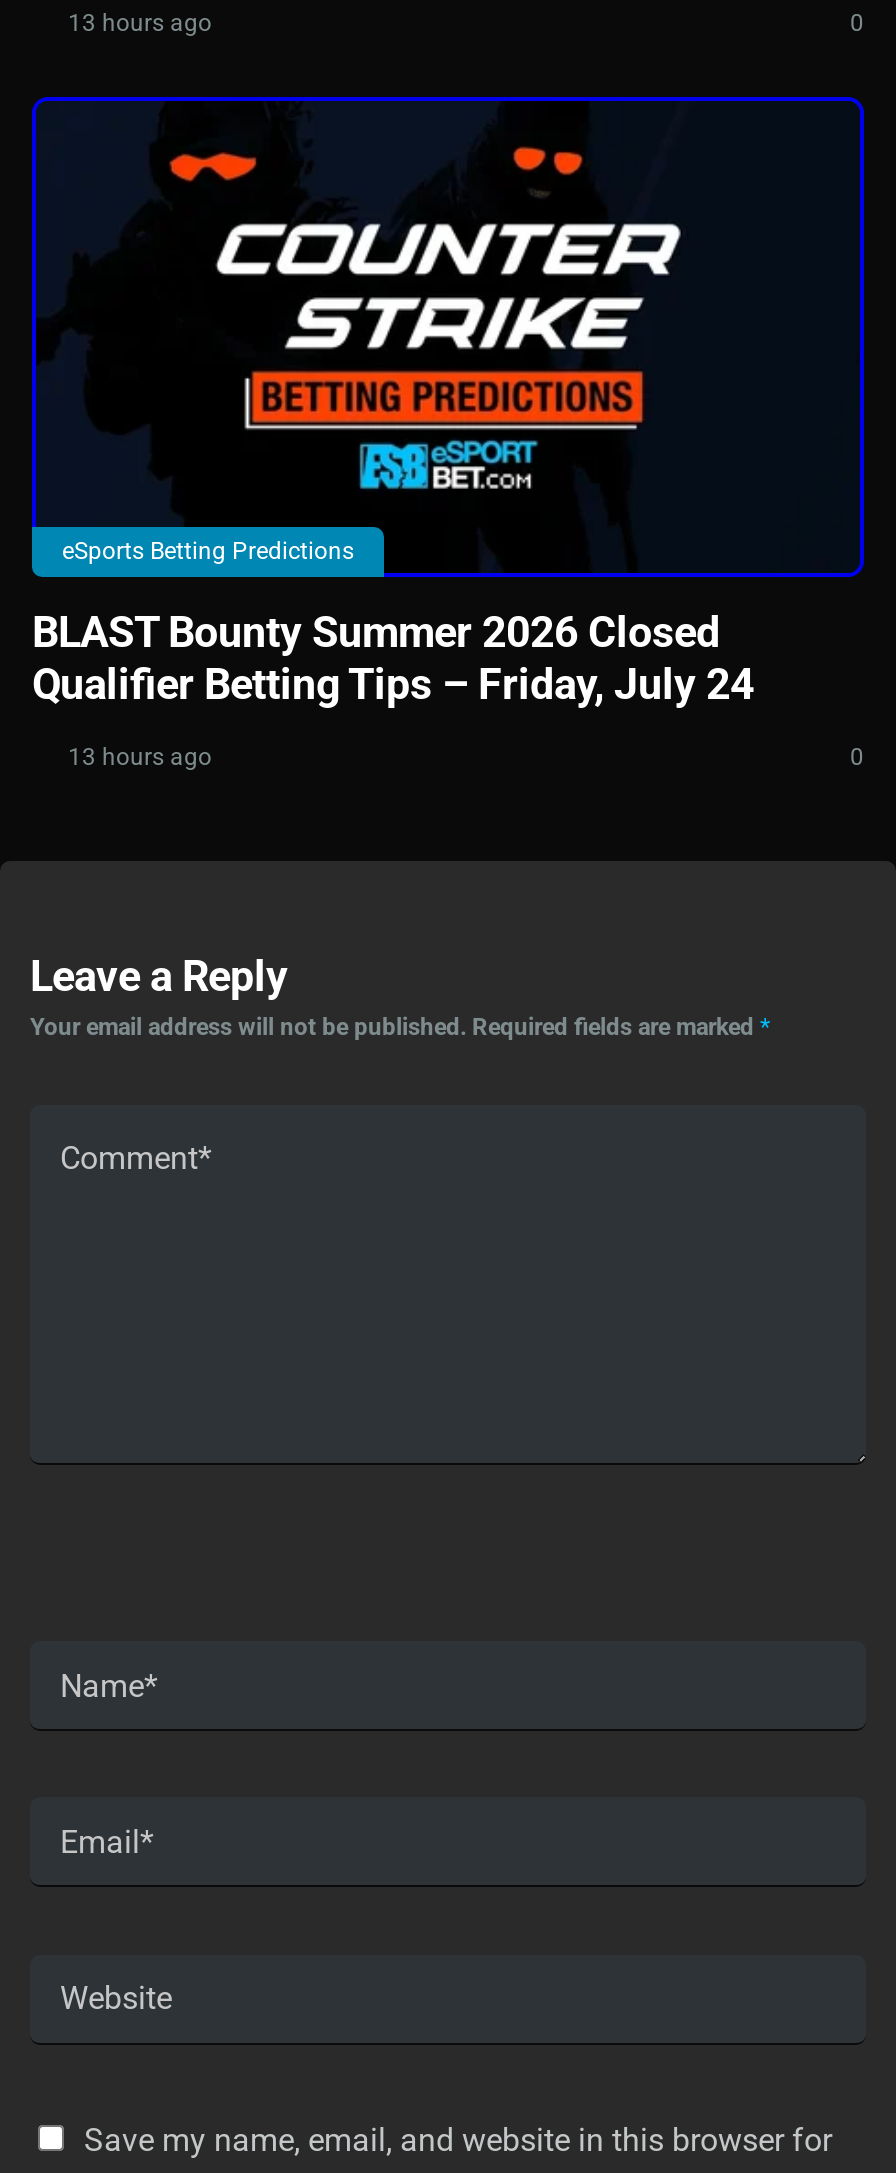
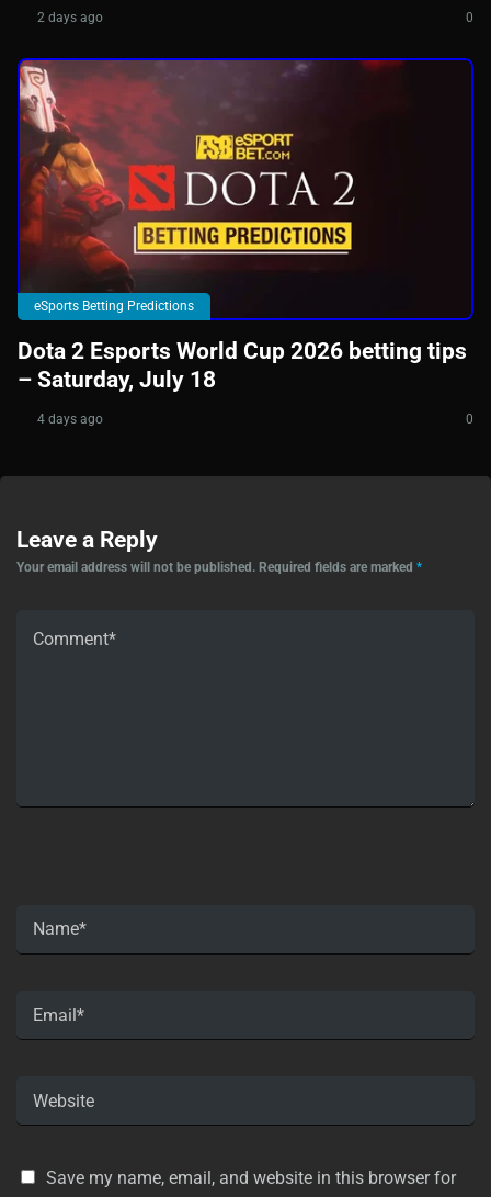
[62,10,212,38] 13 hours ago -> [34,10,103,25] 2 days ago
[32,96,848,709] [image] | BLAST Bounty Summer 2026 Closed | Qualifier Betting Tips – Friday, July 24 -> [18,57,467,393] [image] | Dota 2 Esports World Cup 2026 betting tips | – Saturday, July 18
[62,743,212,771] 13 hours ago -> [34,412,103,427] 4 days ago

